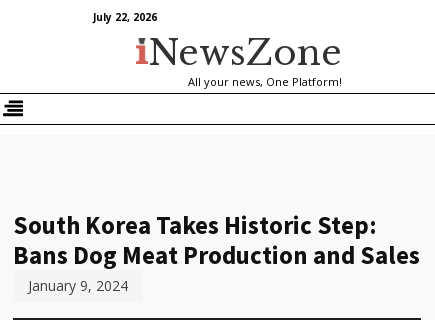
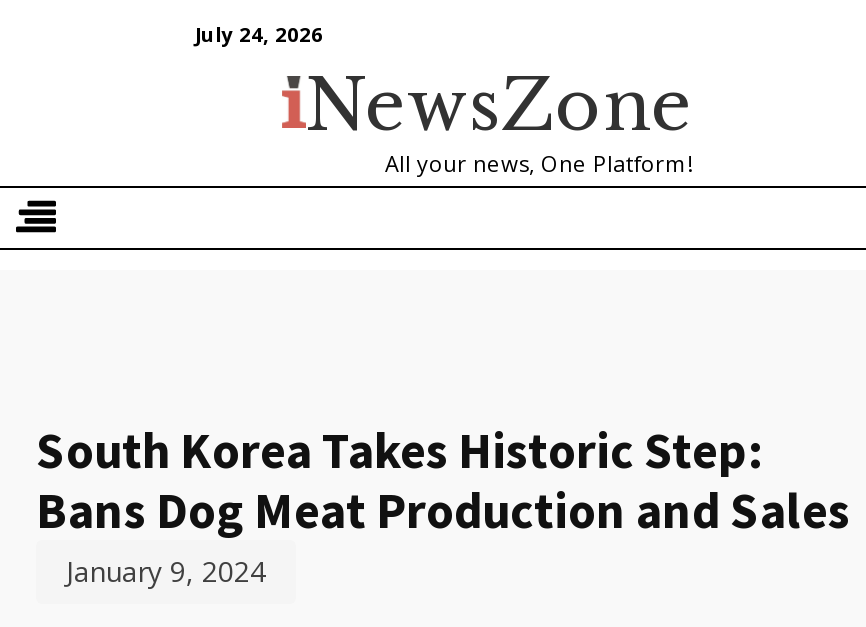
[92,10,156,24] July 22, 2026 -> [195,20,323,48] July 24, 2026

